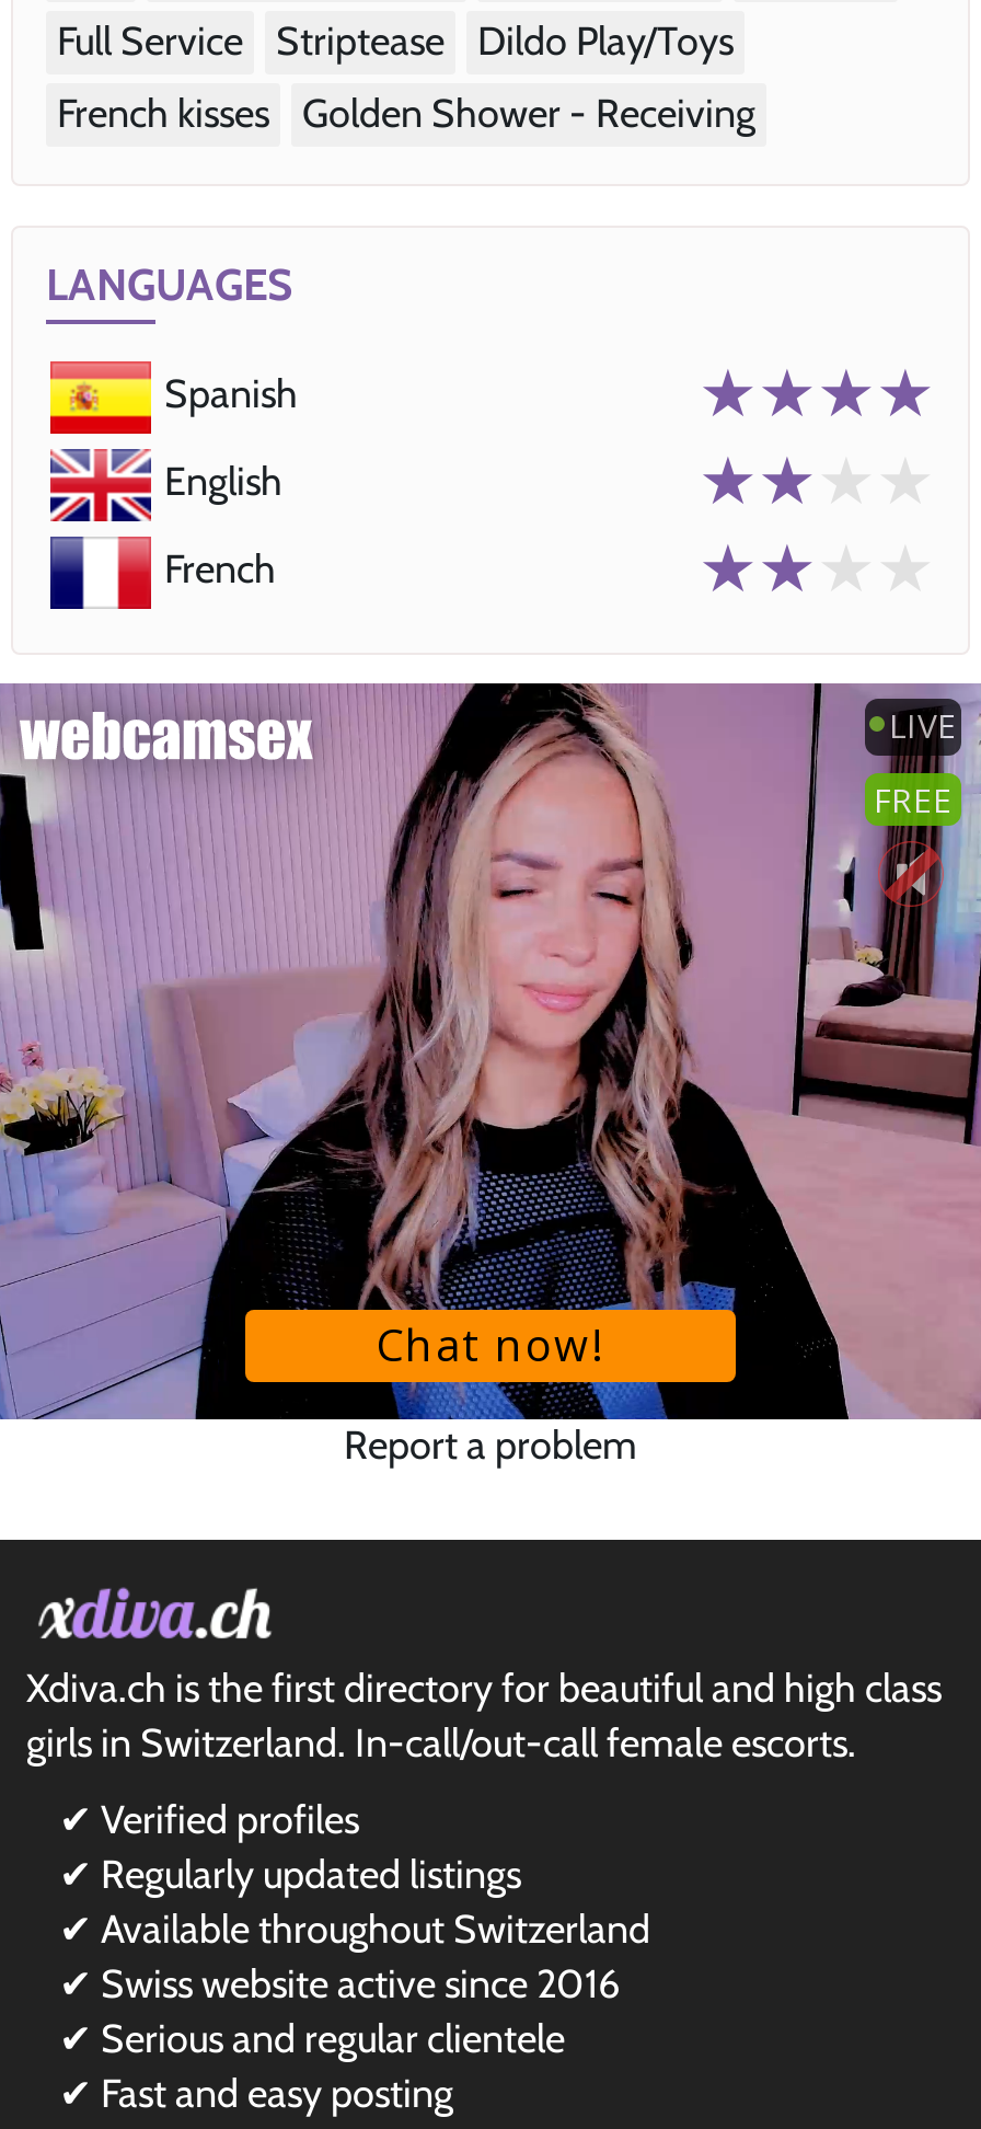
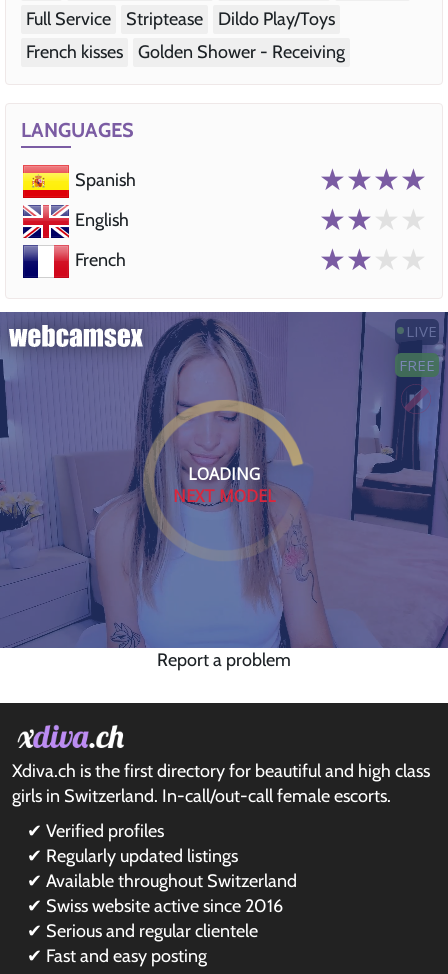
[7,681,974,1422] [image] -> [3,311,445,649] [image]

